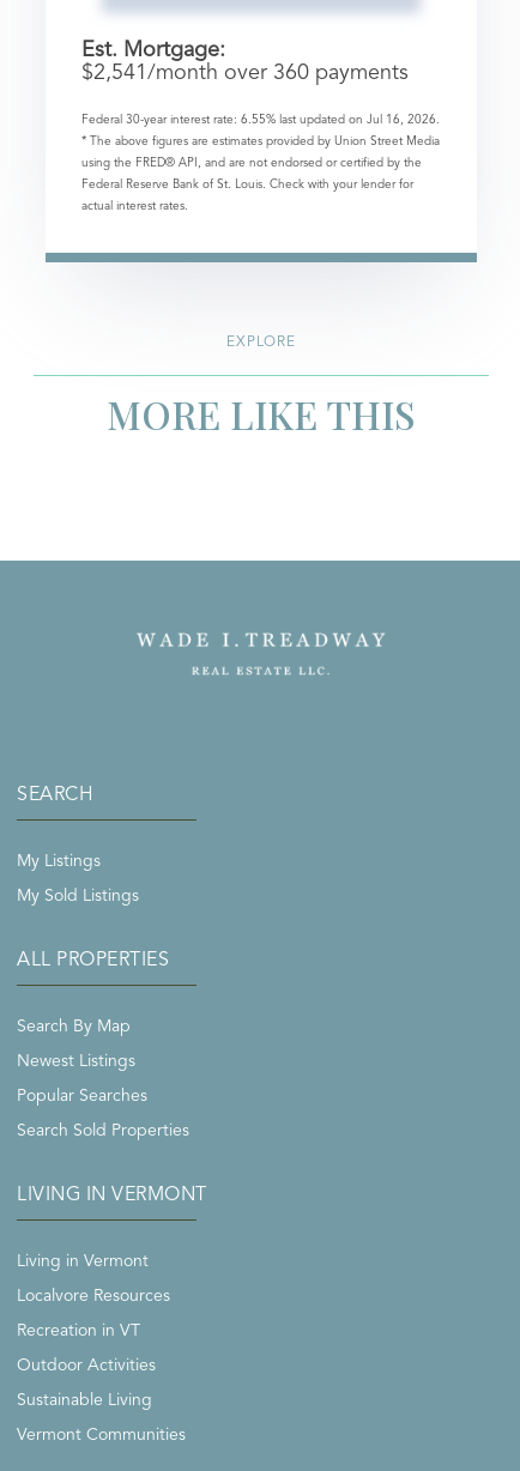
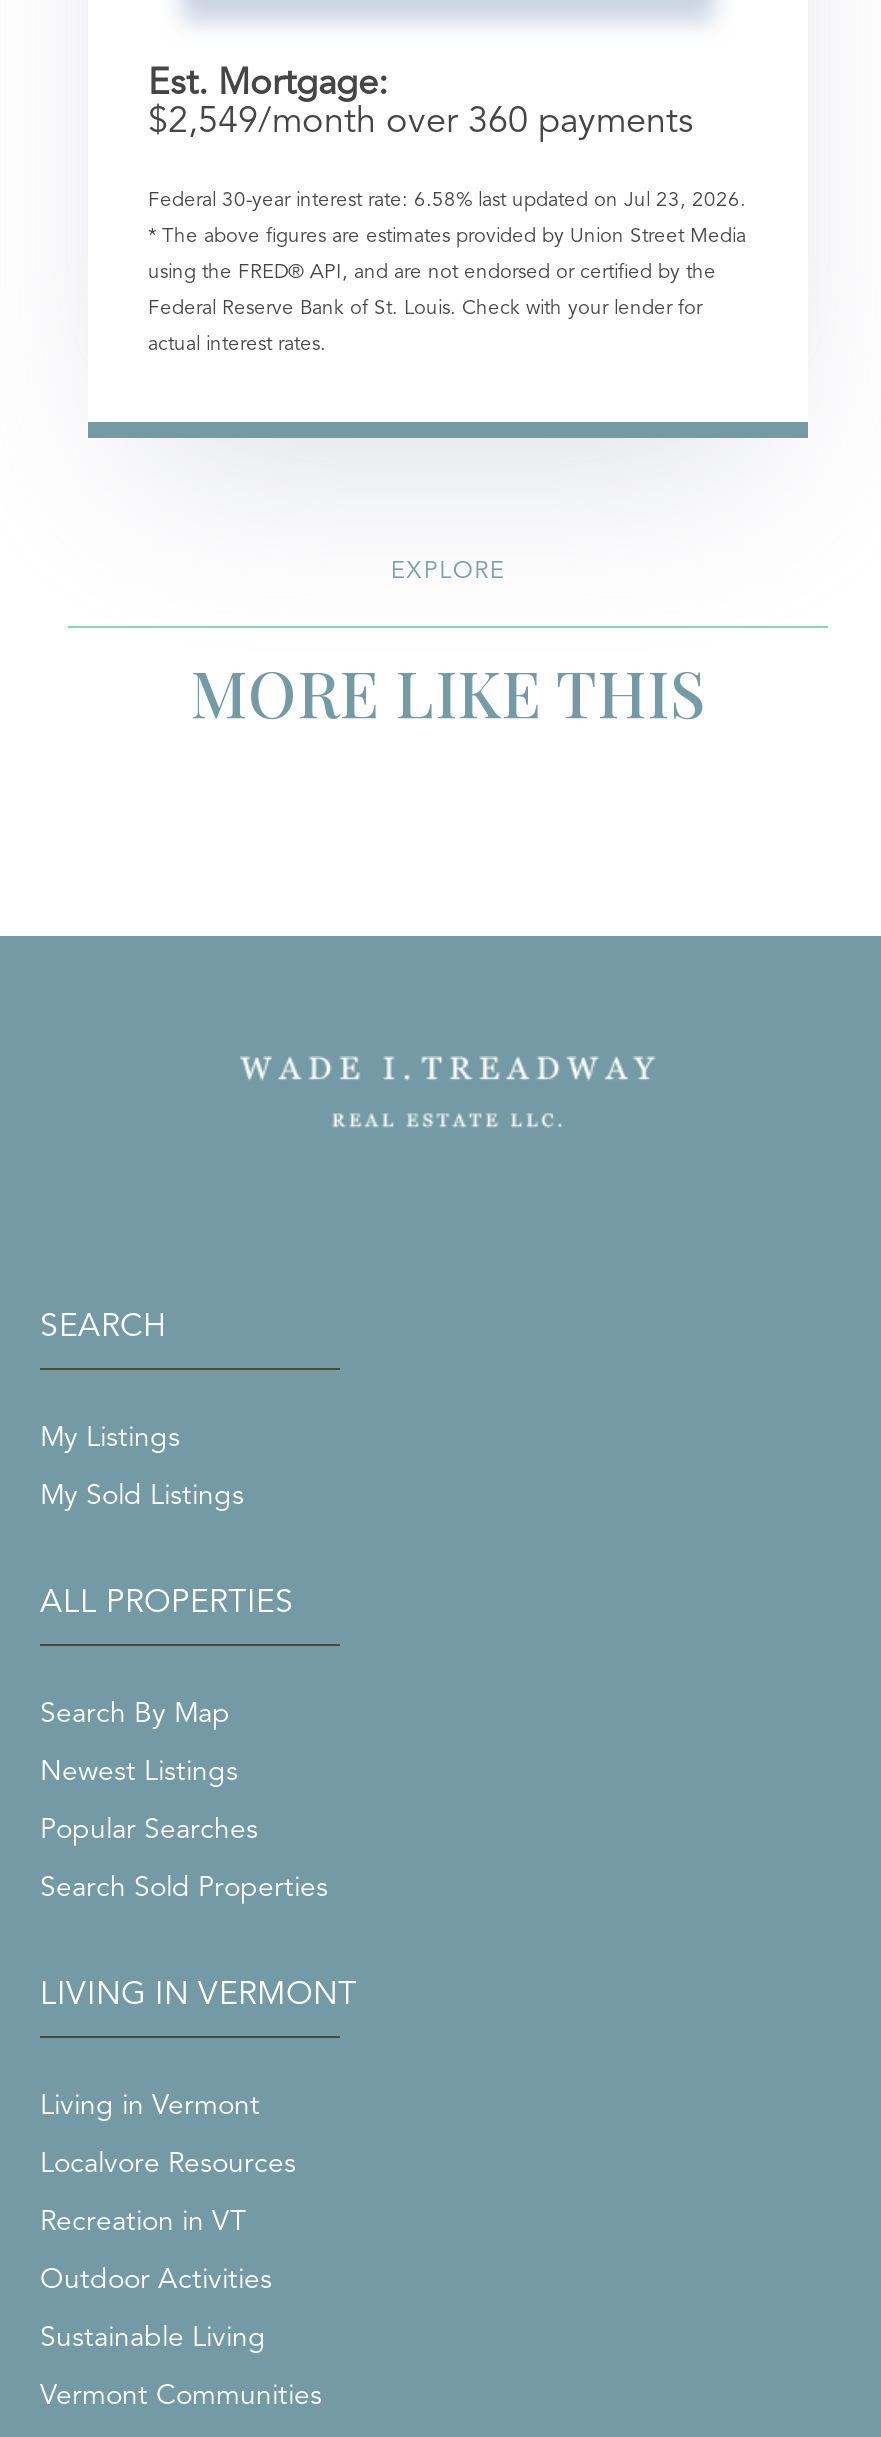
[81,62,409,83] $2,541/month over 360 payments -> [148,103,694,139] $2,549/month over 360 payments
[81,113,440,125] Federal 30-year interest rate: 6.55% last updated on Jul 16, 2026. -> [148,189,746,209] Federal 30-year interest rate: 6.58% last updated on Jul 23, 2026.

